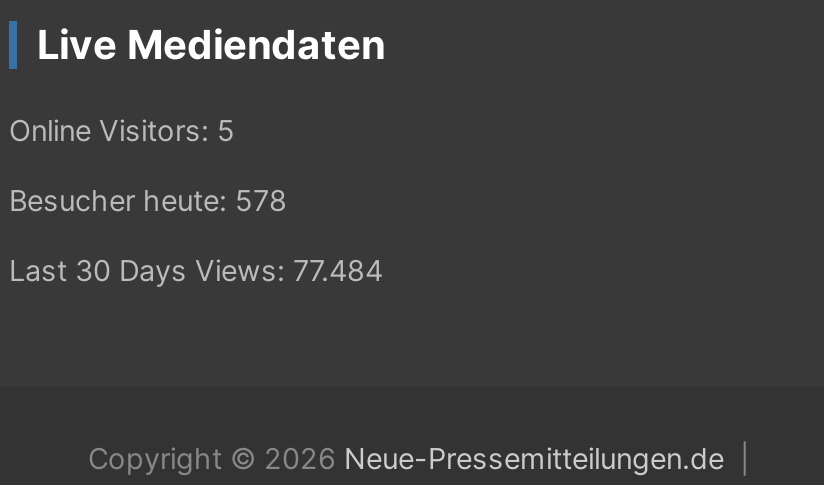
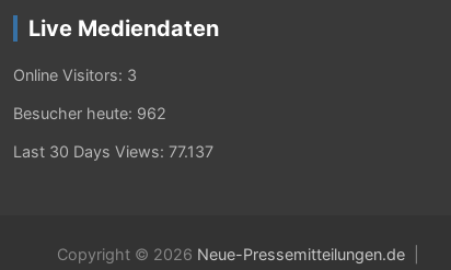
[9,113,235,147] Online Visitors: 5 -> [13,66,137,84] Online Visitors: 3
[9,183,287,217] Besucher heute: 578 -> [13,104,166,122] Besucher heute: 962
[9,253,383,287] Last 30 Days Views: 77.484 -> [13,142,213,161] Last 30 Days Views: 77.137

